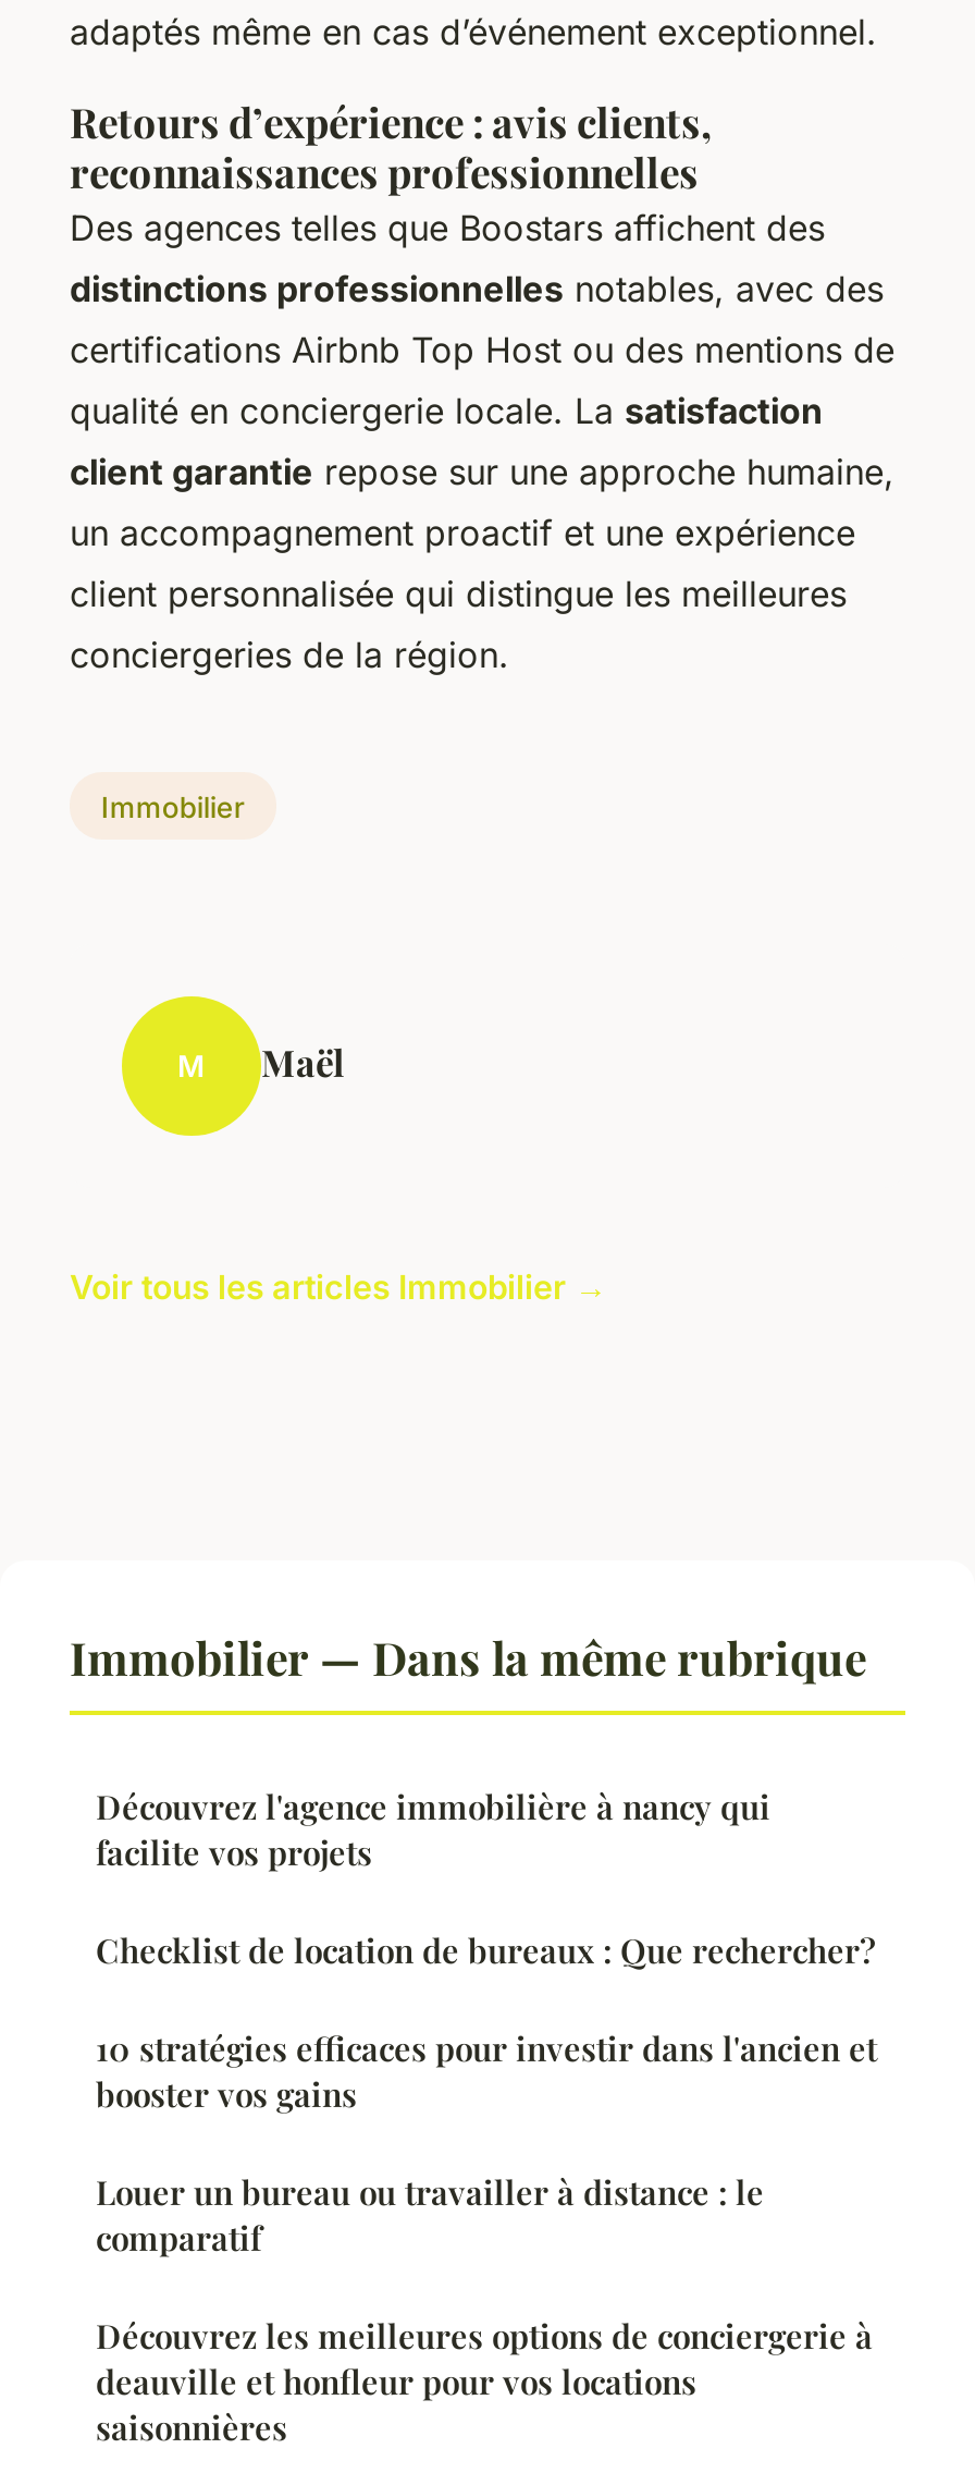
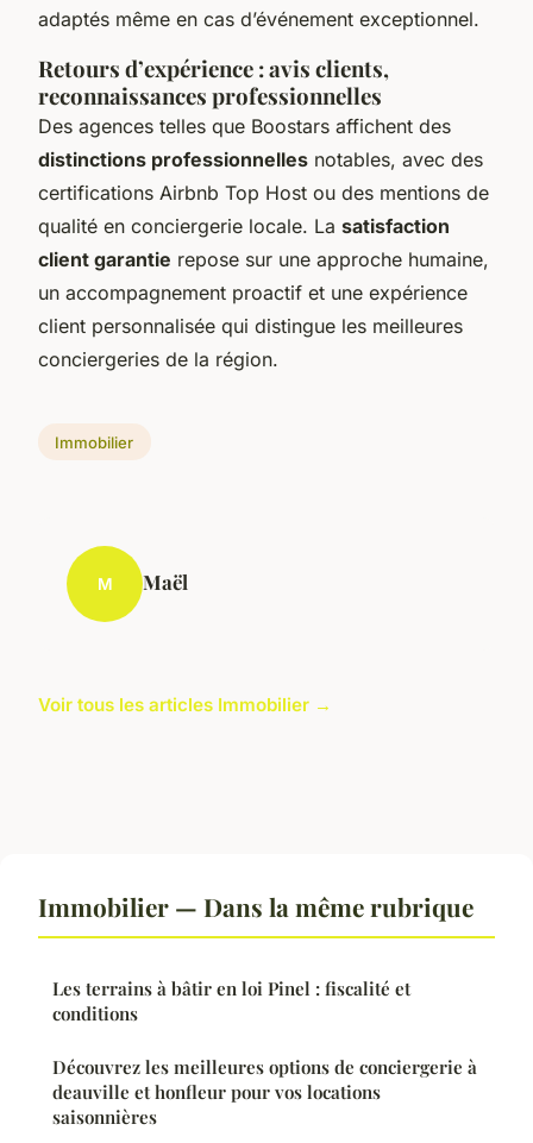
[96,1786,877,2260] Découvrez l'agence immobilière à nancy qui | facilite vos projets | Checklist de location de bureaux : Que rechercher? | 10 stratégies efficaces pour investir dans l'ancien et | booster vos gains | Louer un bureau ou travailler à distance : le | comparatif -> [52,977,410,1026] Les terrains à bâtir en loi Pinel : fiscalité et | conditions

